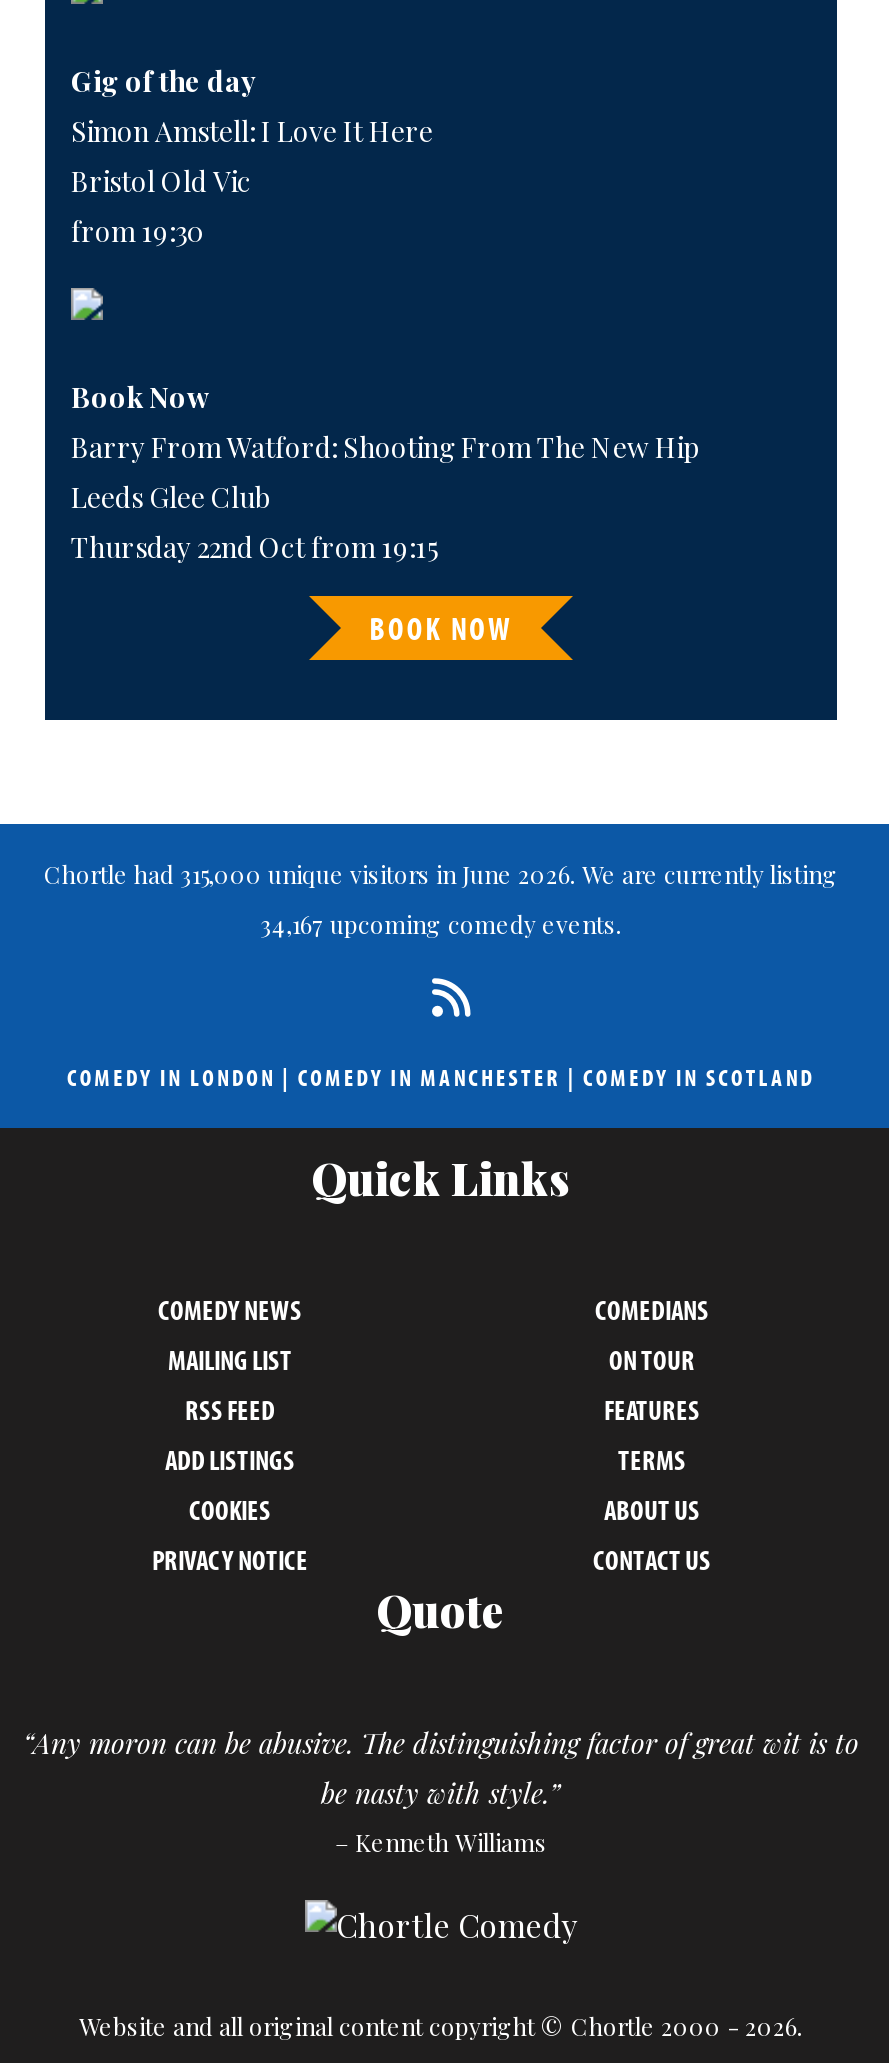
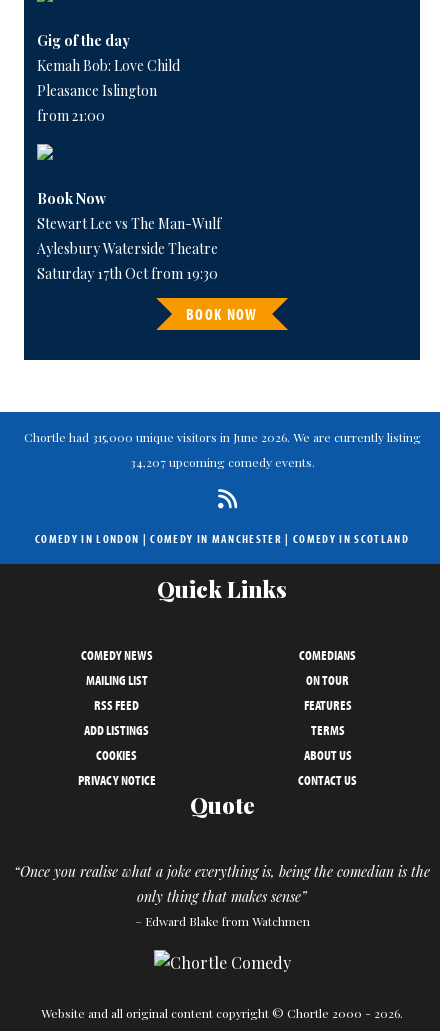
[71,112,433,250] Simon Amstell: I Love It Here | Bristol Old Vic | from 19:30 -> [37,56,180,125] Kemah Bob: Love Child | Pleasance Islington | from 21:00
[71,429,701,567] Barry From Watford: Shooting From The New Hip | Leeds Glee Club | Thursday 22nd Oct from 19:15 -> [37,214,221,283] Stewart Lee vs The Man-Wulf | Aylesbury Waterside Theatre | Saturday 17th Oct from 19:30
[260,907,622,939] 34,167 upcoming comedy events. -> [129,454,314,470] 34,207 upcoming comedy events.
[23,1724,859,1858] “Any moron can be abusive. The distinguishing factor of great wit is to | be nasty with style.” | – Kenneth Williams -> [14,862,430,929] “Once you realise what a joke everything is, being the comedian is the | only thing that makes sense” | – Edward Blake from Watchmen

